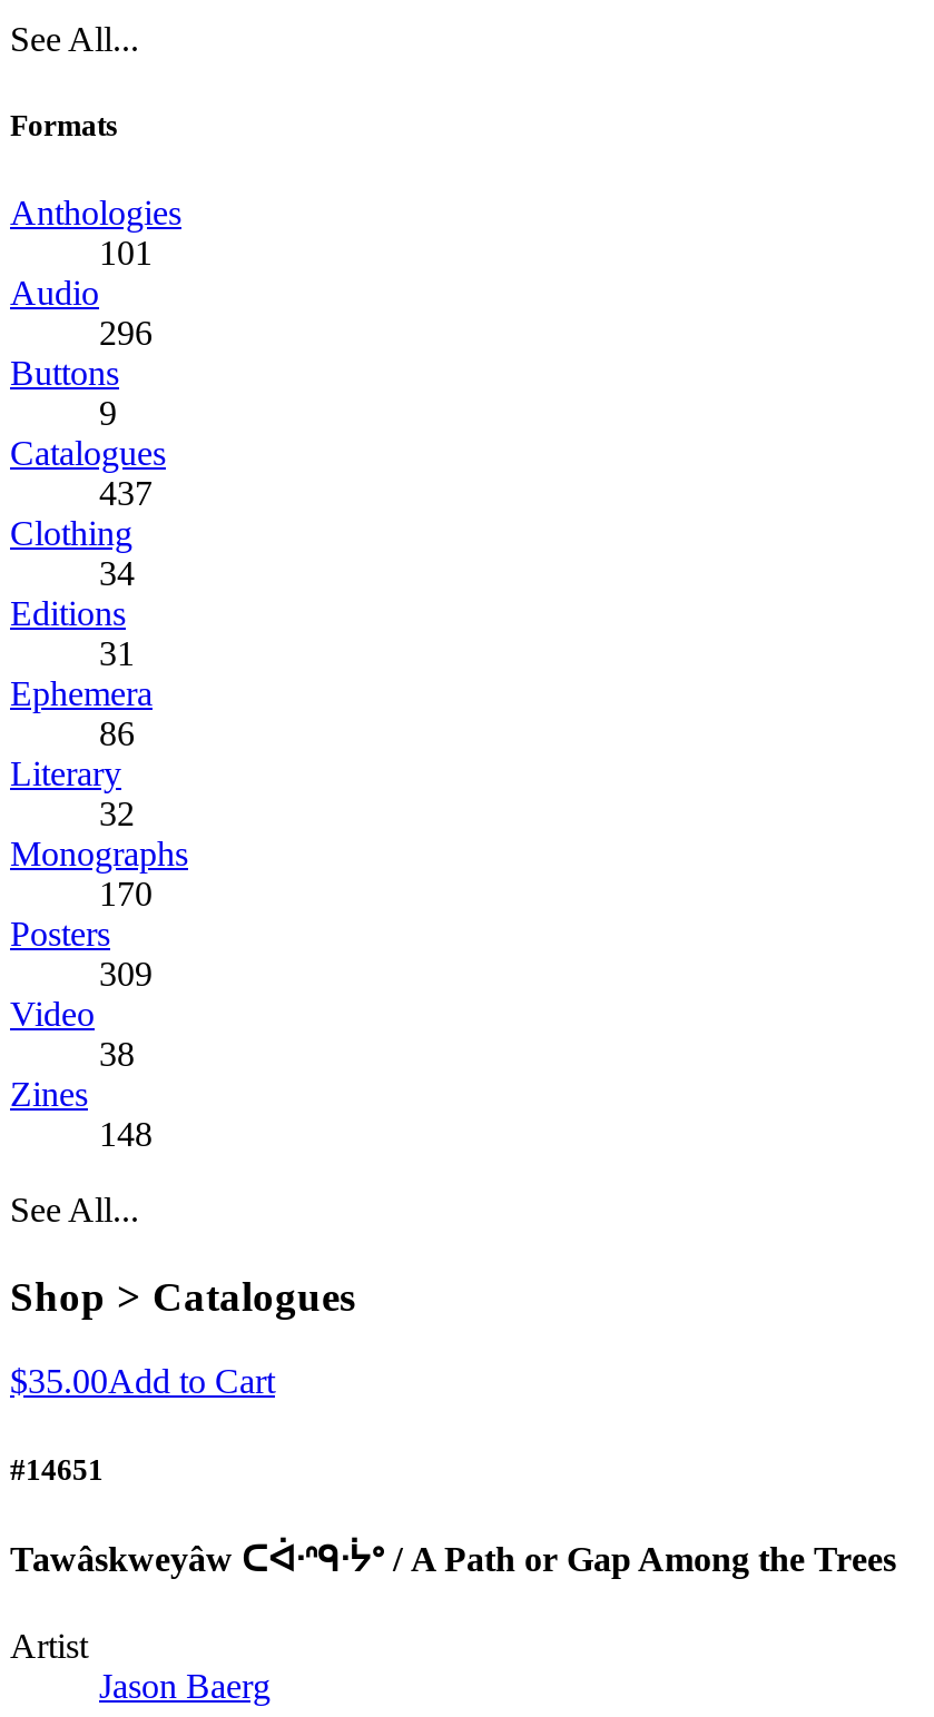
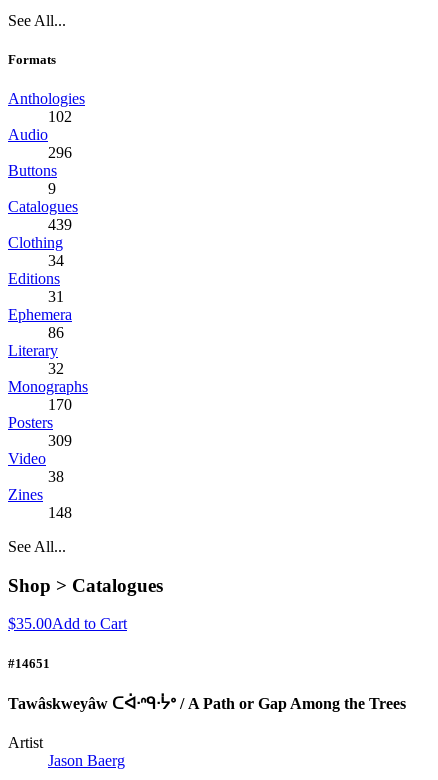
[99,234,153,272] 101 -> [48,108,72,125] 102
[99,474,153,512] 437 -> [48,216,72,233] 439

